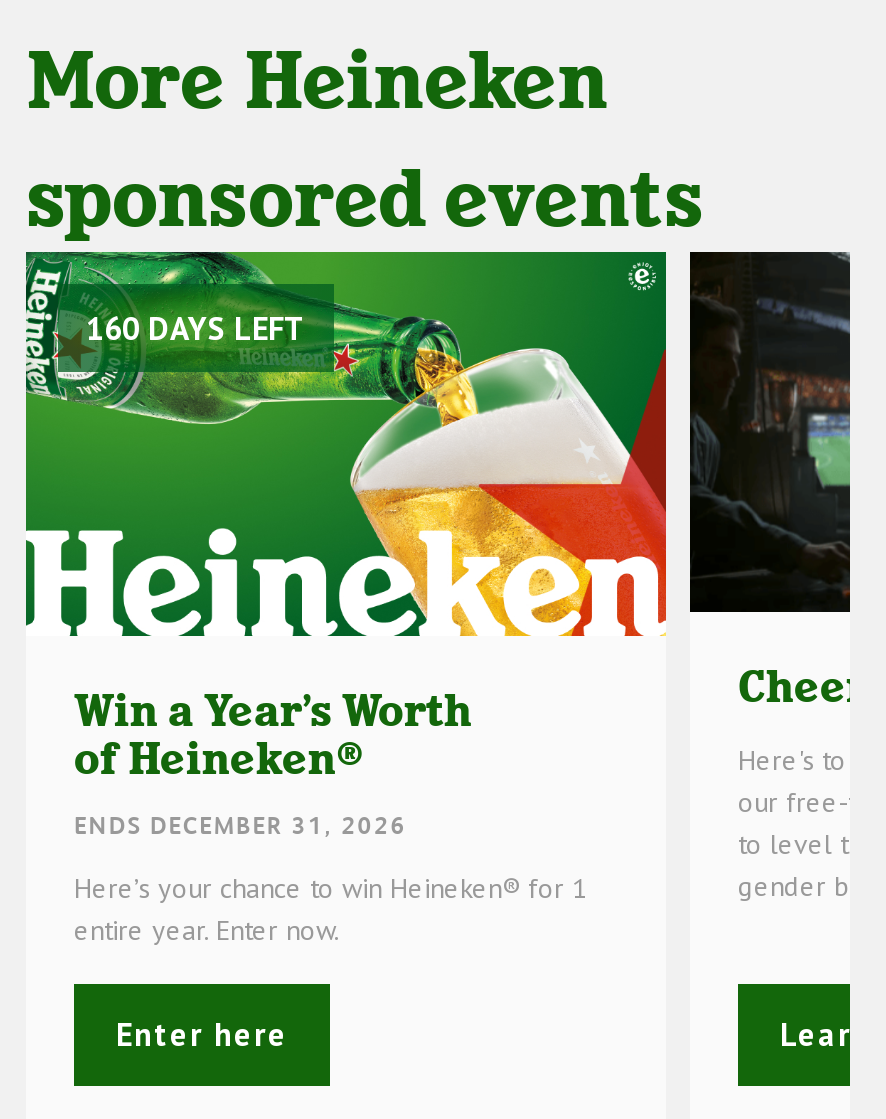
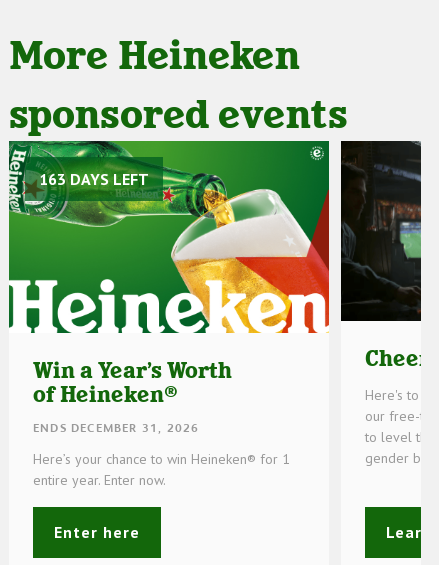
[86,308,306,348] 160 DAYS LEFT -> [39,169,149,189] 163 DAYS LEFT

